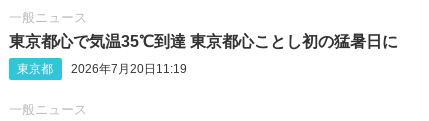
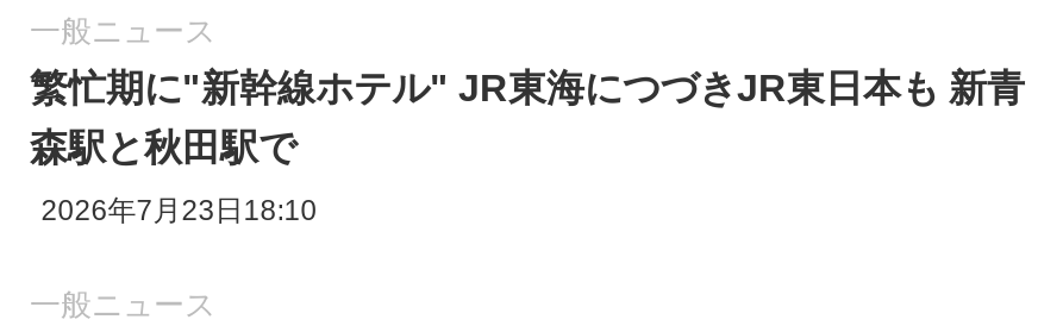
[9,32,398,75] 東京都心で気温35℃到達 東京都心ことし初の猛暑日に | 東京都 | 2026年7月20日11:19 -> [30,68,1025,227] 繁忙期に"新幹線ホテル" JR東海につづきJR東日本も 新青 | 森駅と秋田駅で | 2026年7月23日18:10

